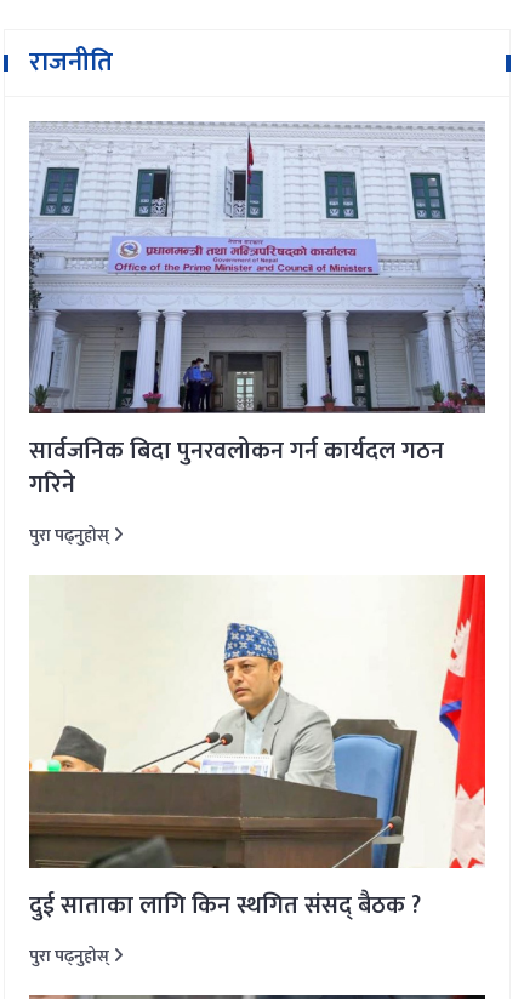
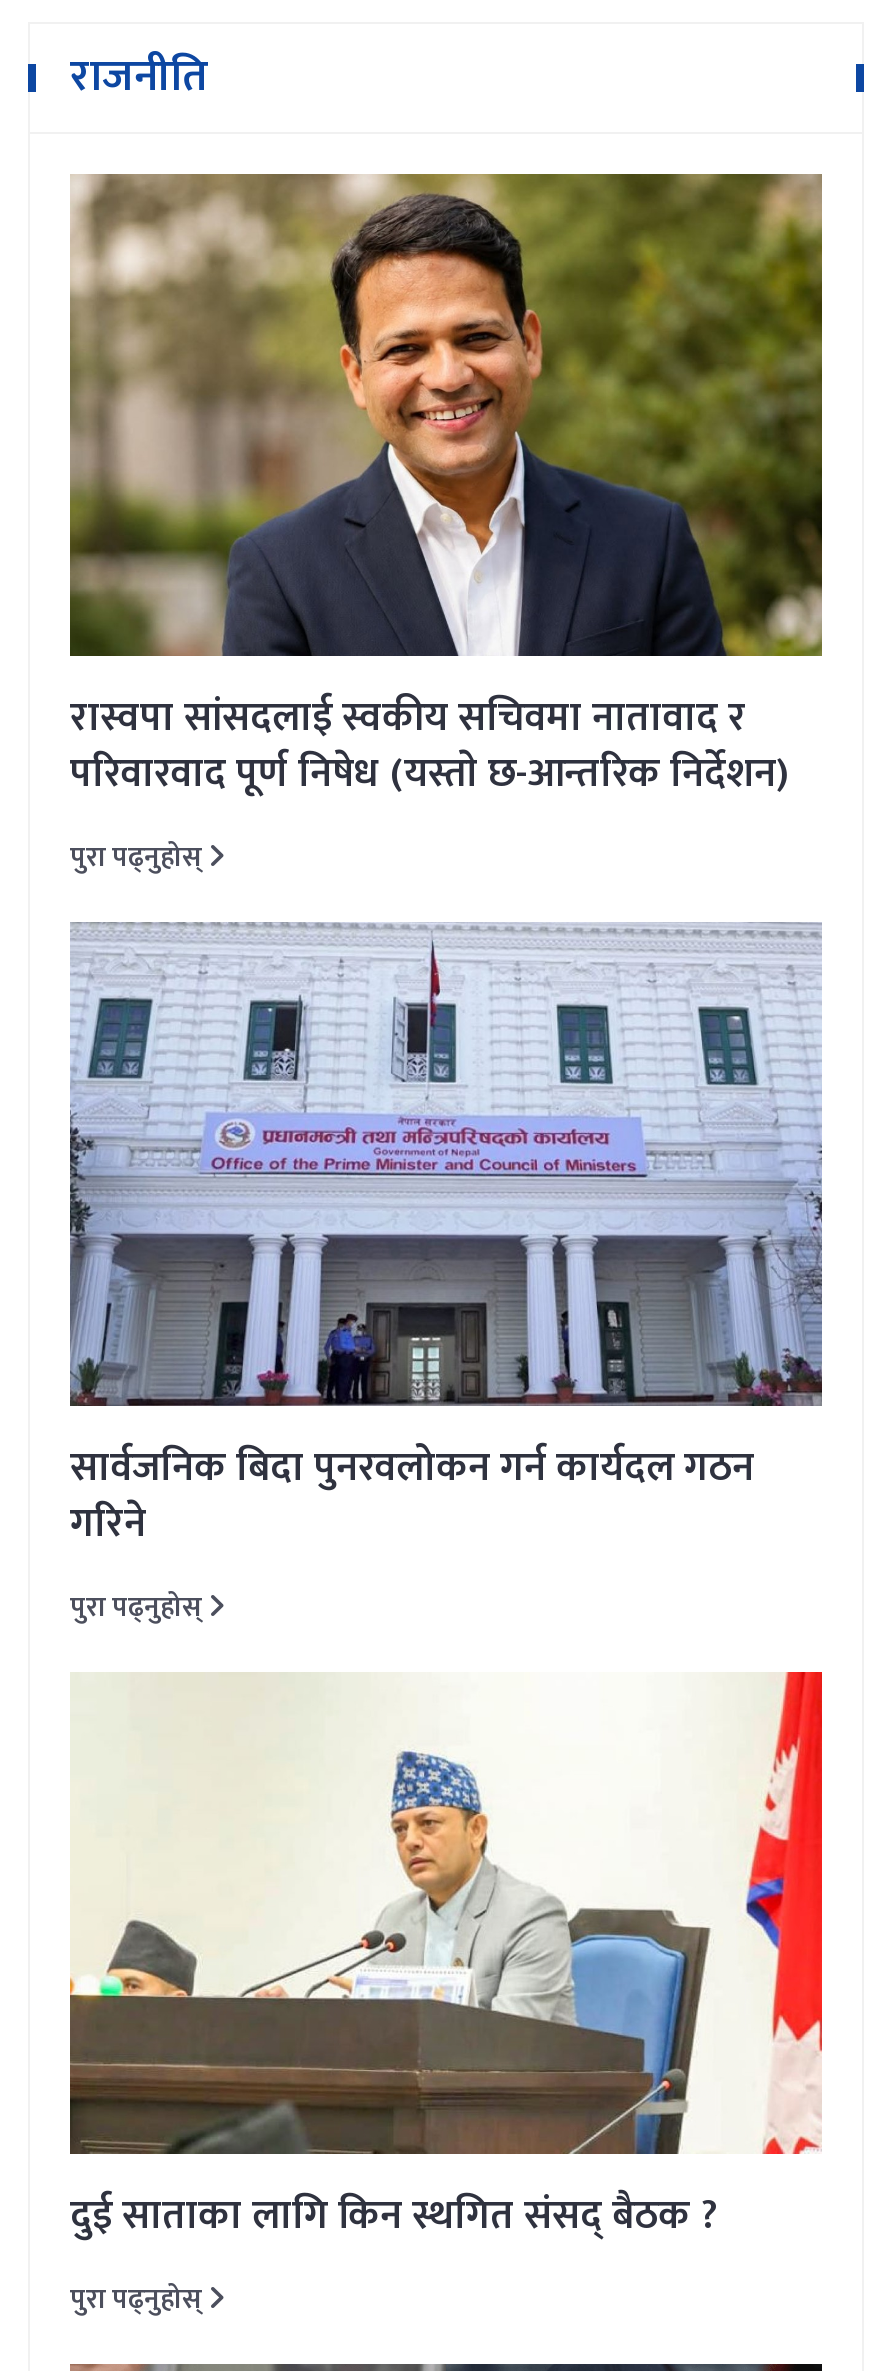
none -> [68,172,824,881] [image] | रास्वपा सांसदलाई स्वकीय सचिवमा नातावाद र | परिवारवाद पूर्ण निषेध (यस्ताे छ-आन्तरिक निर्देशन) | पुरा पढ्नुहोस्

